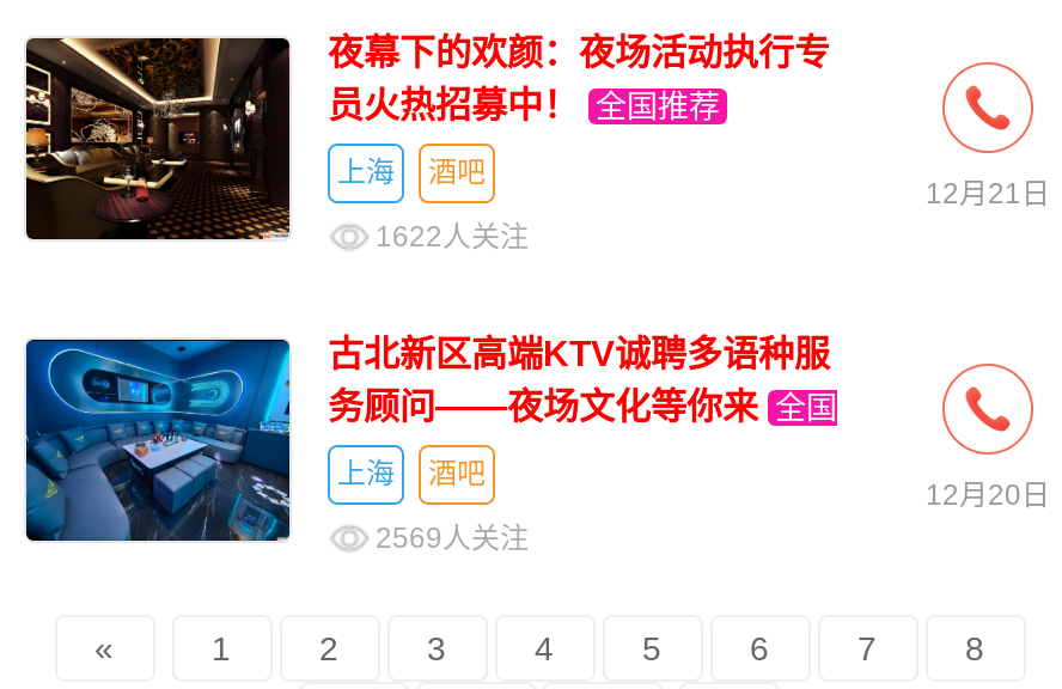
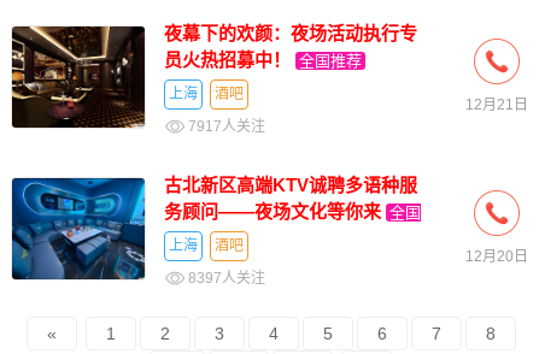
[376,220,529,254] 1622人关注 -> [188,118,265,135] 7917人关注
[376,522,529,555] 2569人关注 -> [188,270,265,287] 8397人关注

